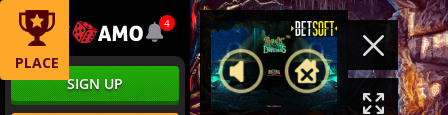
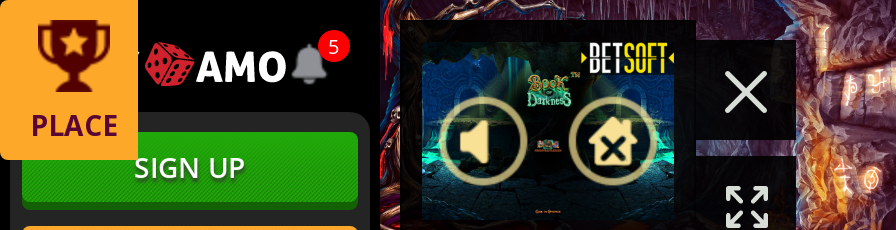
[164,16,170,30] 4 -> [328,32,340,60] 5

